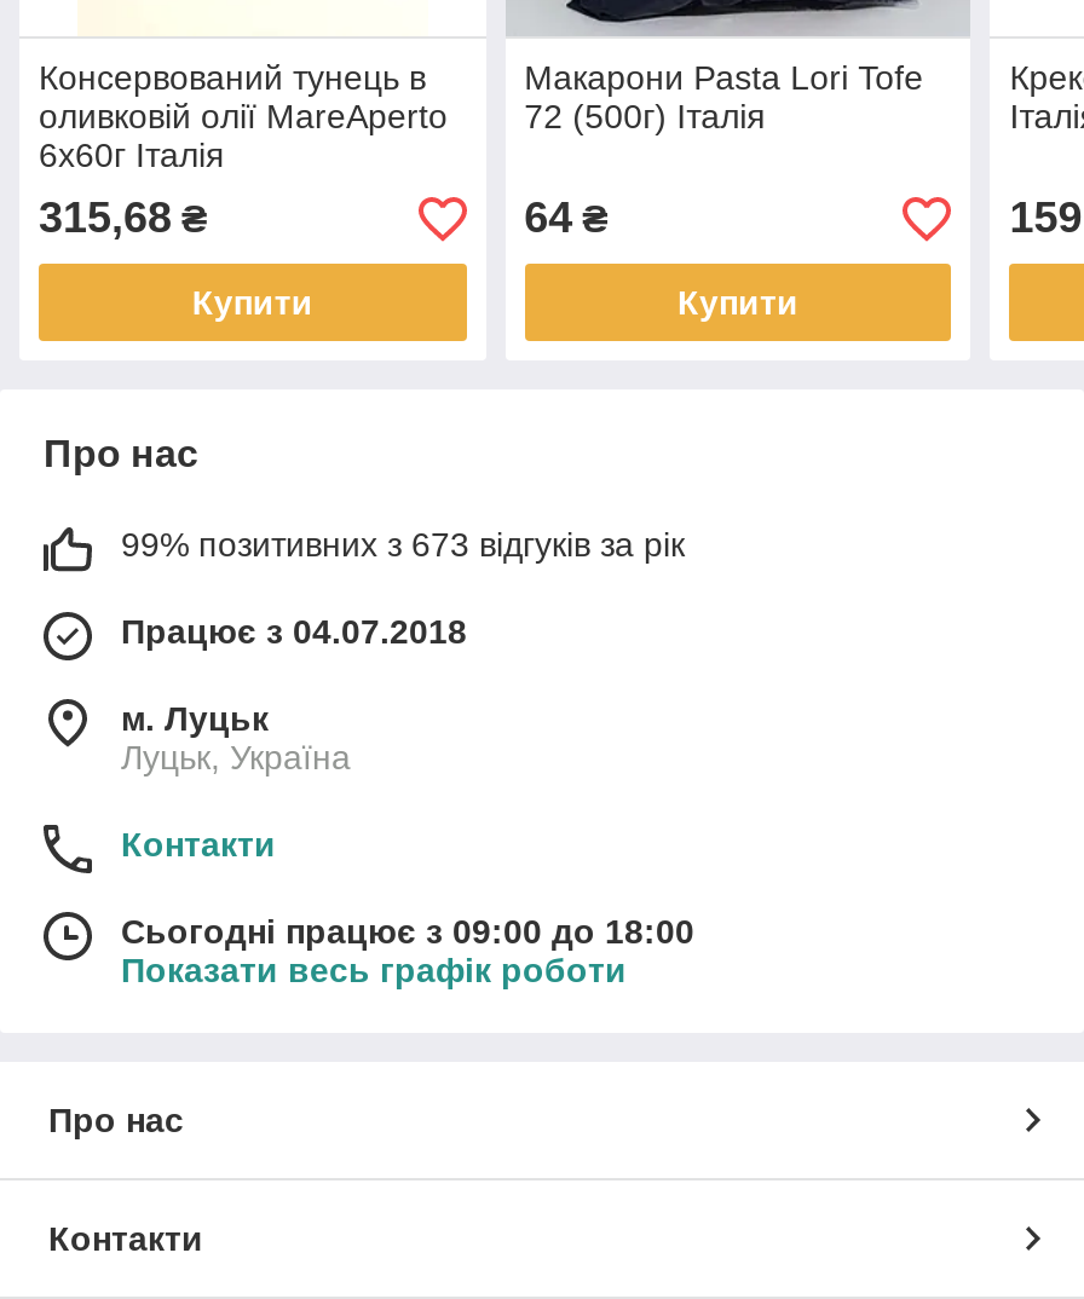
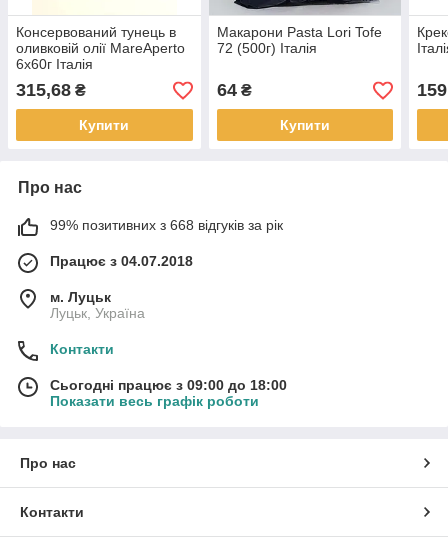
[121,525,685,564] 99% позитивних з 673 відгуків за рік -> [50,217,283,233] 99% позитивних з 668 відгуків за рік

